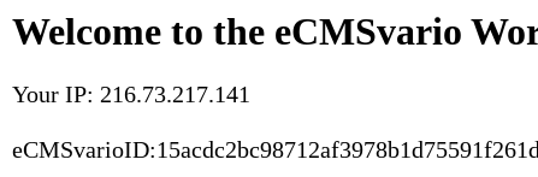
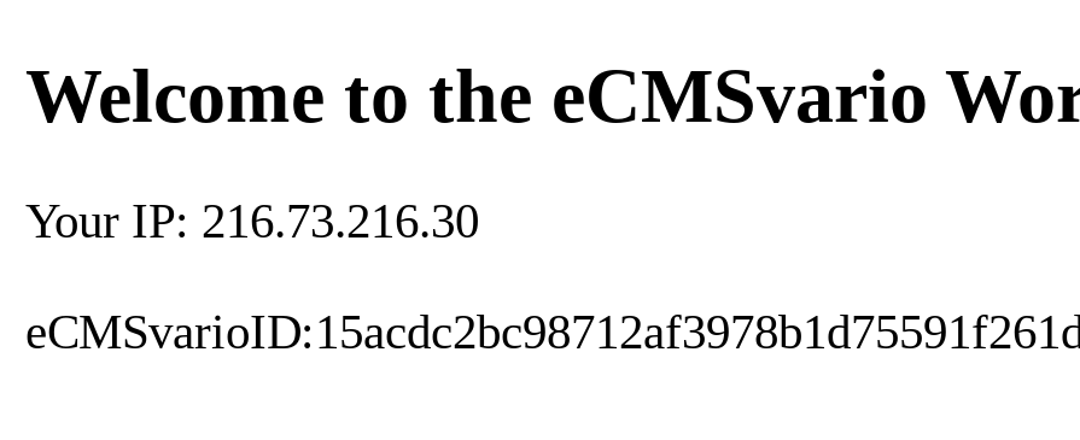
[12,81,250,107] Your IP: 216.73.217.141 -> [25,194,479,247] Your IP: 216.73.216.30

